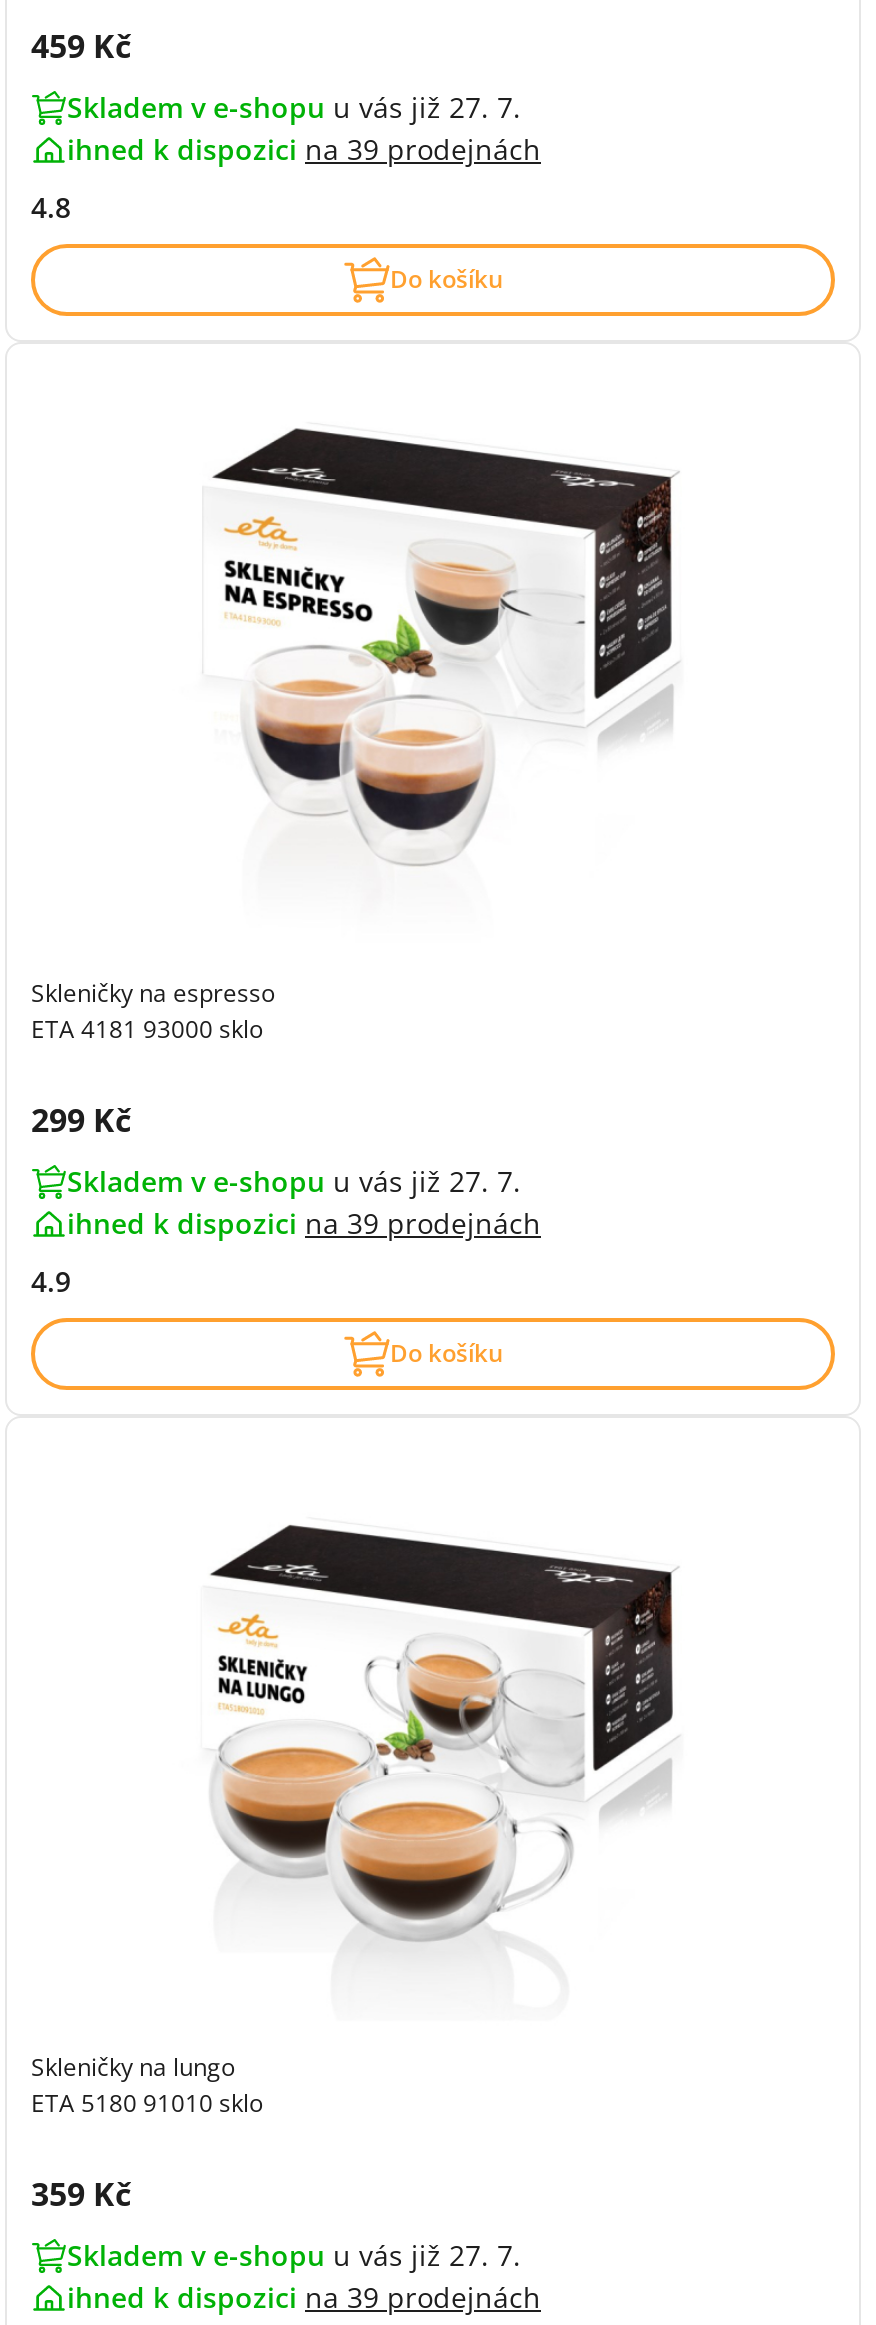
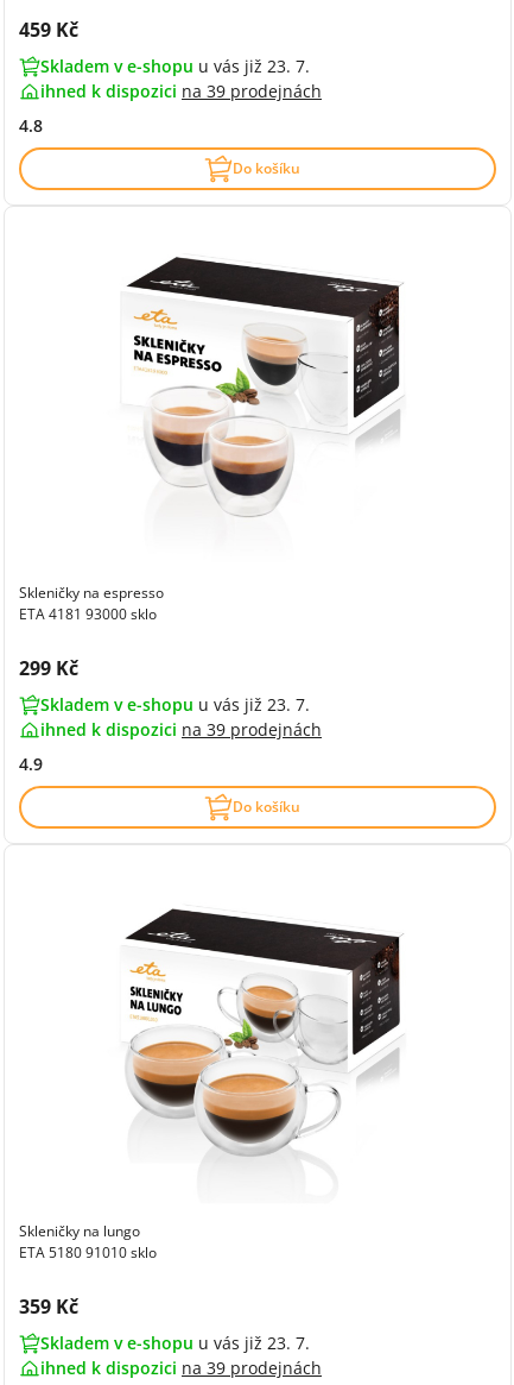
[67,87,521,125] Skladem v e-shopu u vás již 27. 7. -> [40,54,310,77] Skladem v e-shopu u vás již 23. 7.
[67,1161,521,1199] Skladem v e-shopu u vás již 27. 7. -> [40,693,310,715] Skladem v e-shopu u vás již 23. 7.
[67,2235,521,2273] Skladem v e-shopu u vás již 27. 7. -> [40,1331,310,1354] Skladem v e-shopu u vás již 23. 7.

